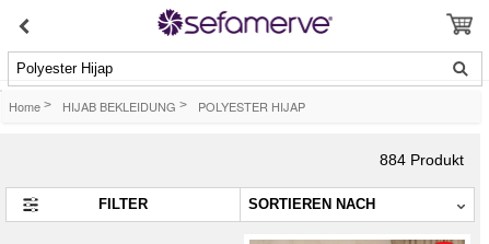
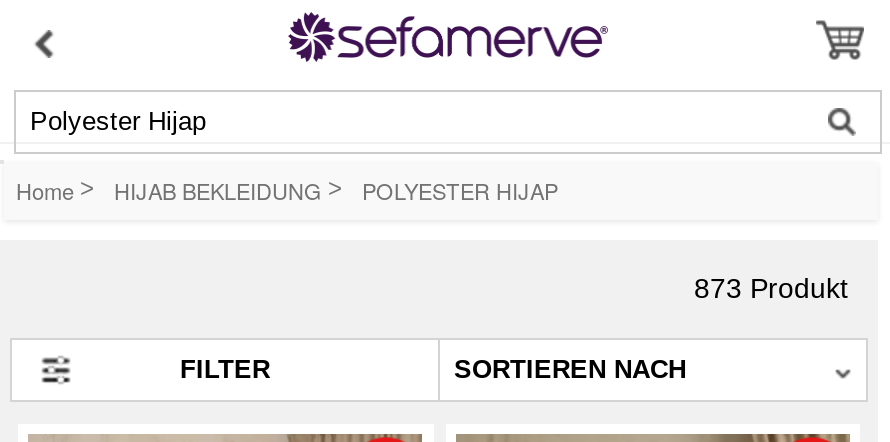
[380,151,464,169] 884 Produkt -> [694,272,848,304] 873 Produkt

